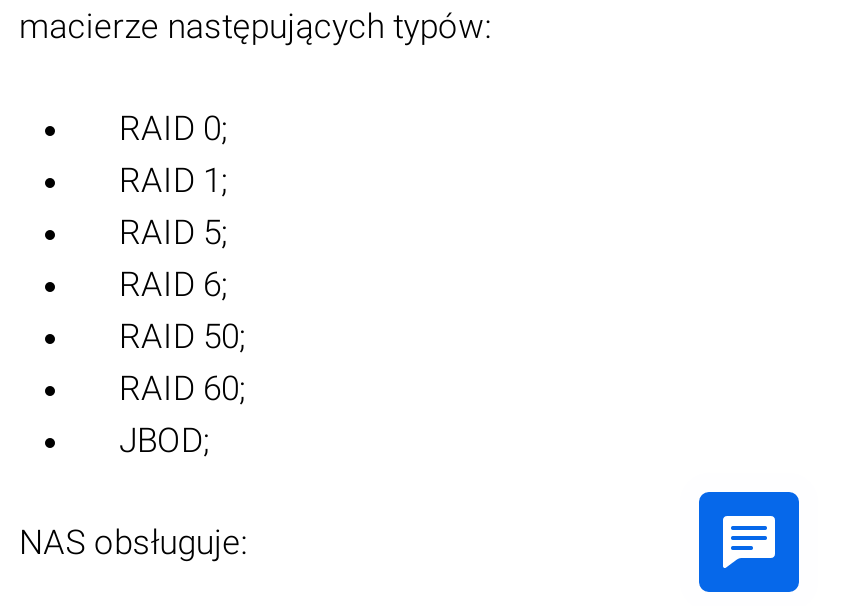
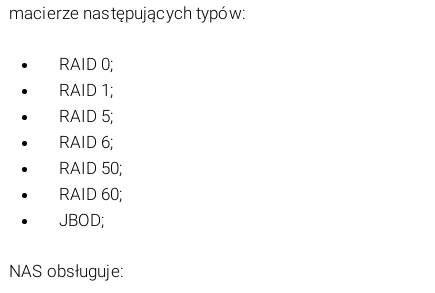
[697,490,801,594] [image] -> none

